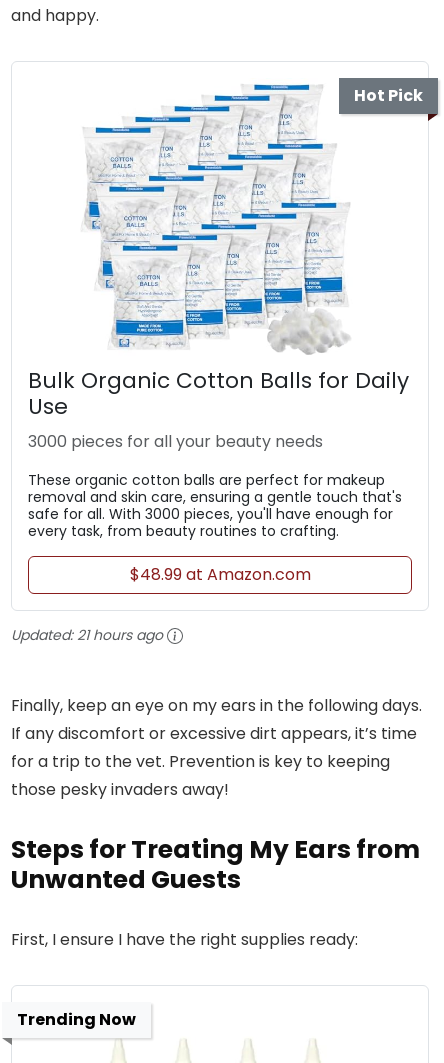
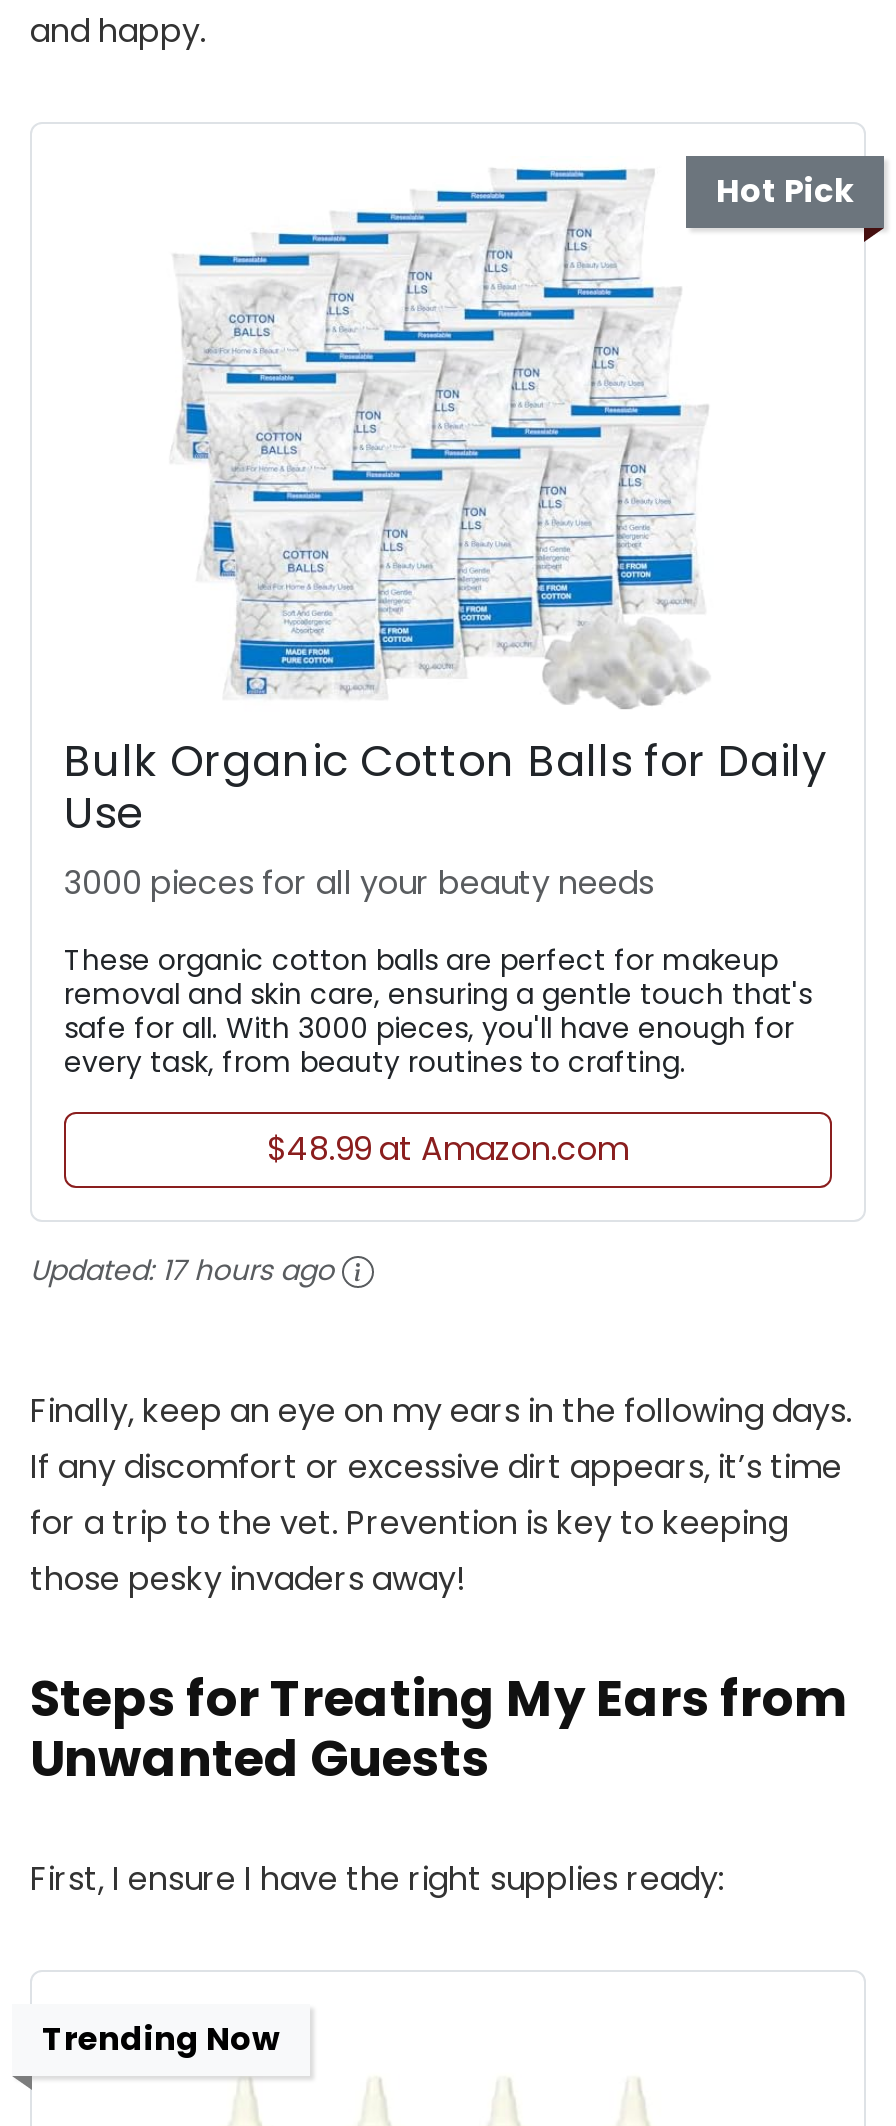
[11,625,163,645] Updated: 21 hours ago -> [30,1250,334,1290] Updated: 17 hours ago

